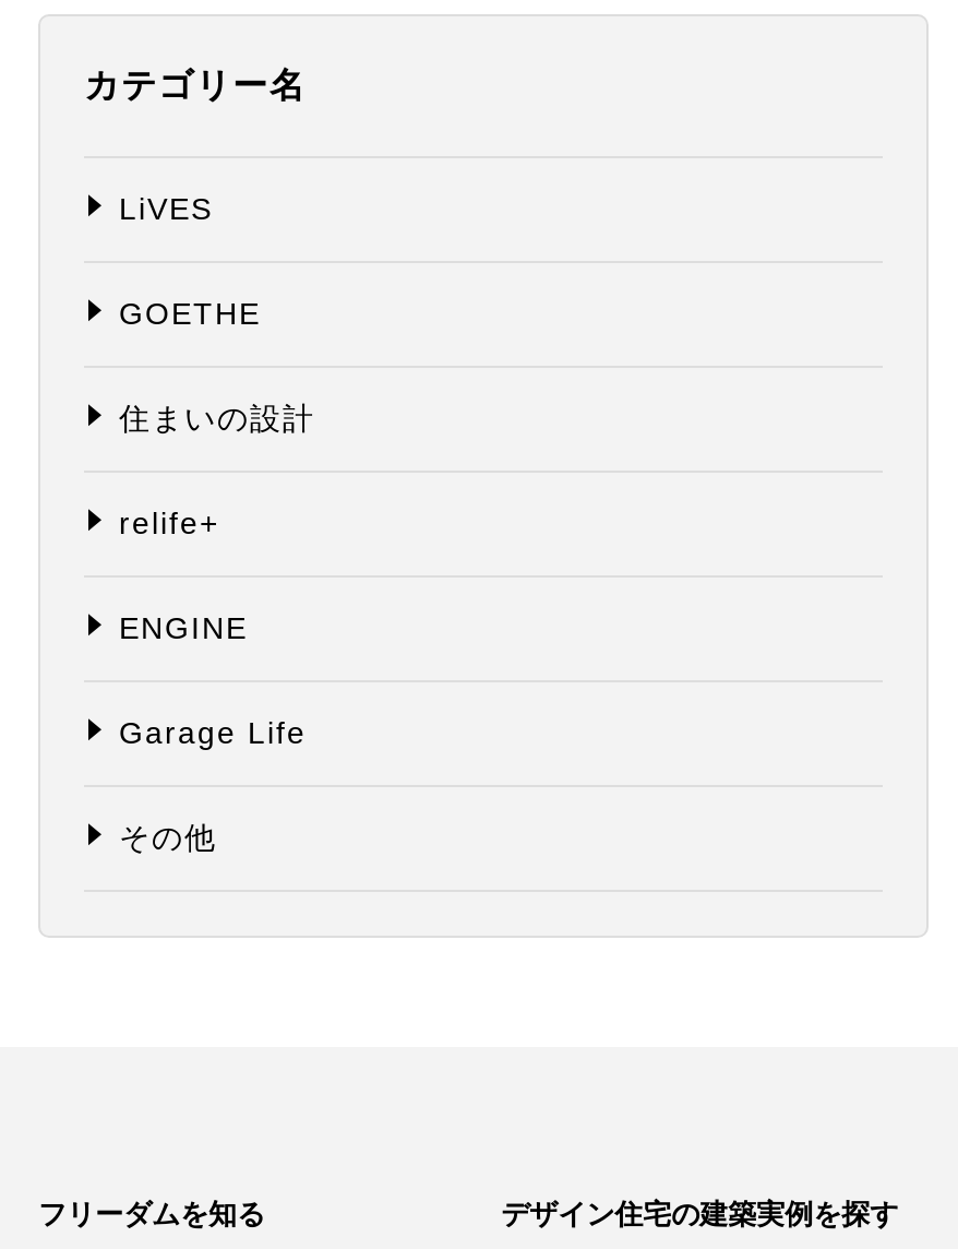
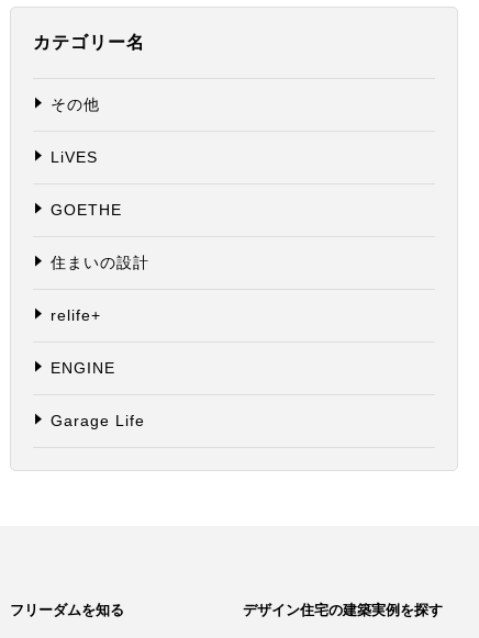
moved [119,191,315,750] -> [51,148,149,430]: LiVES | GOETHE | 住まいの設計 | relife+ | ENGINE | Garage Life
moved [119,820,217,855] -> [51,96,100,113]: その他

